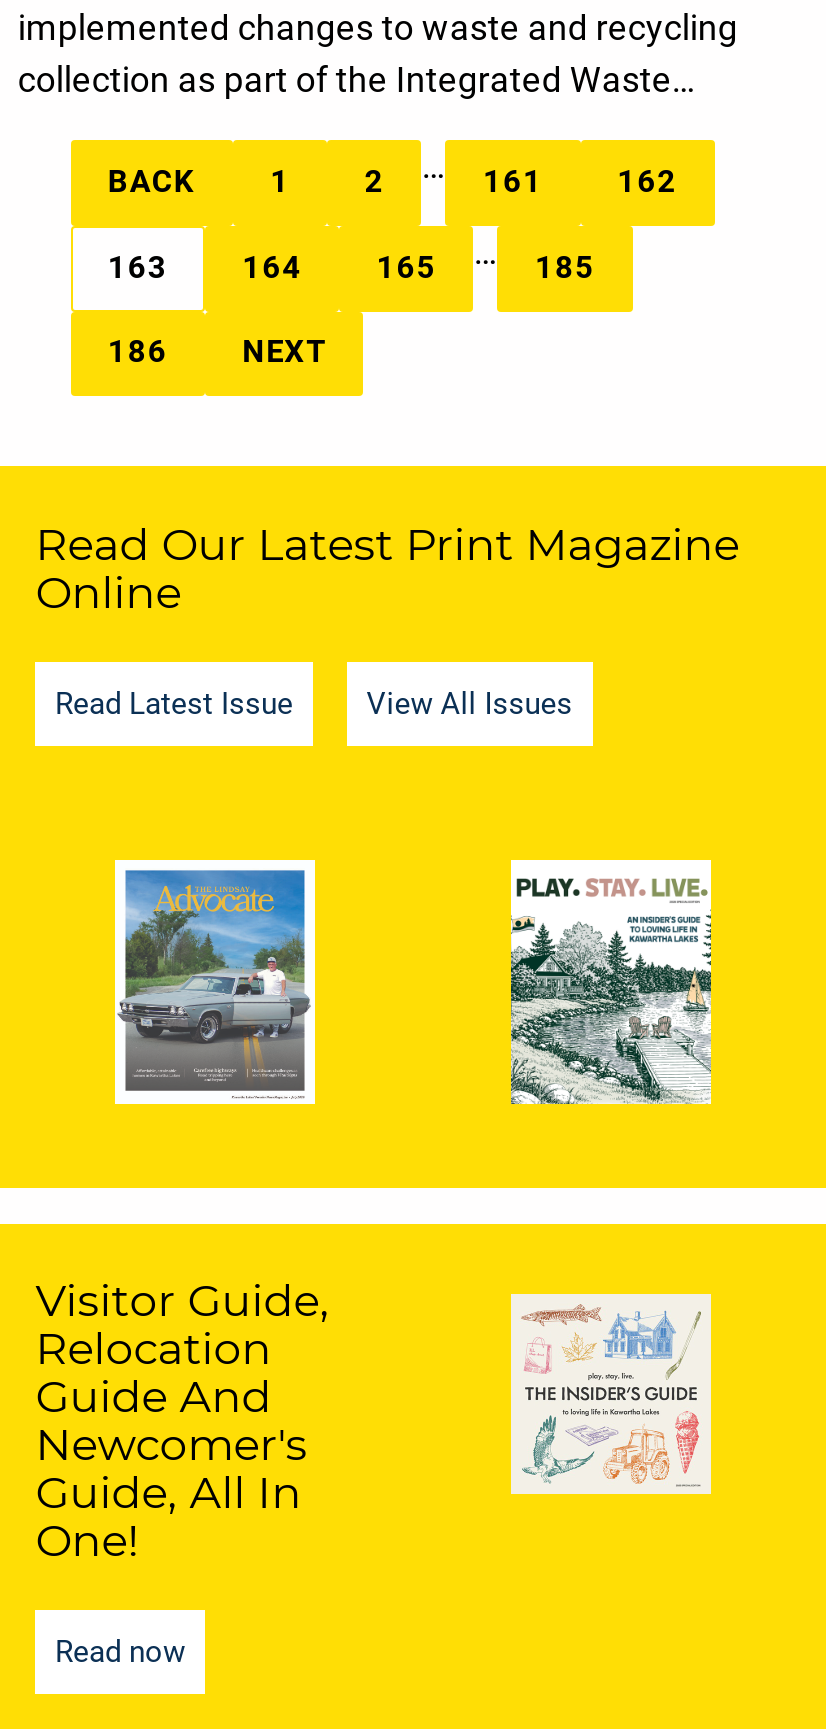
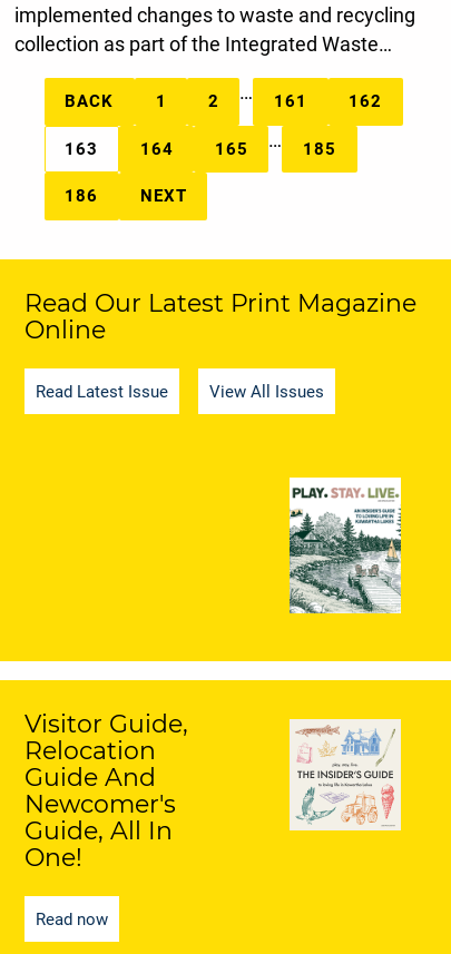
[113,858,317,1106] [image] -> none

